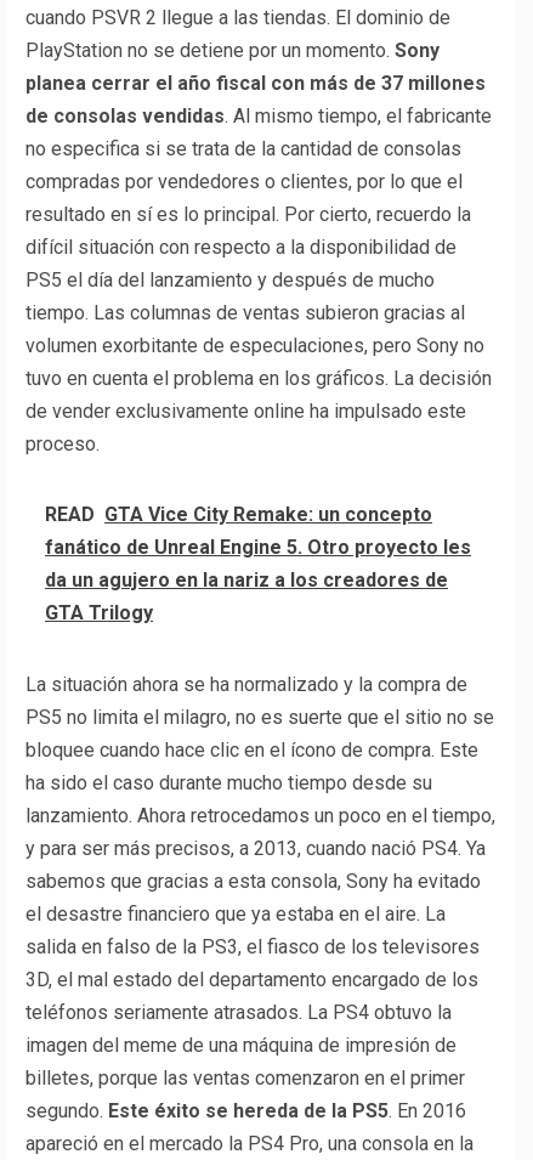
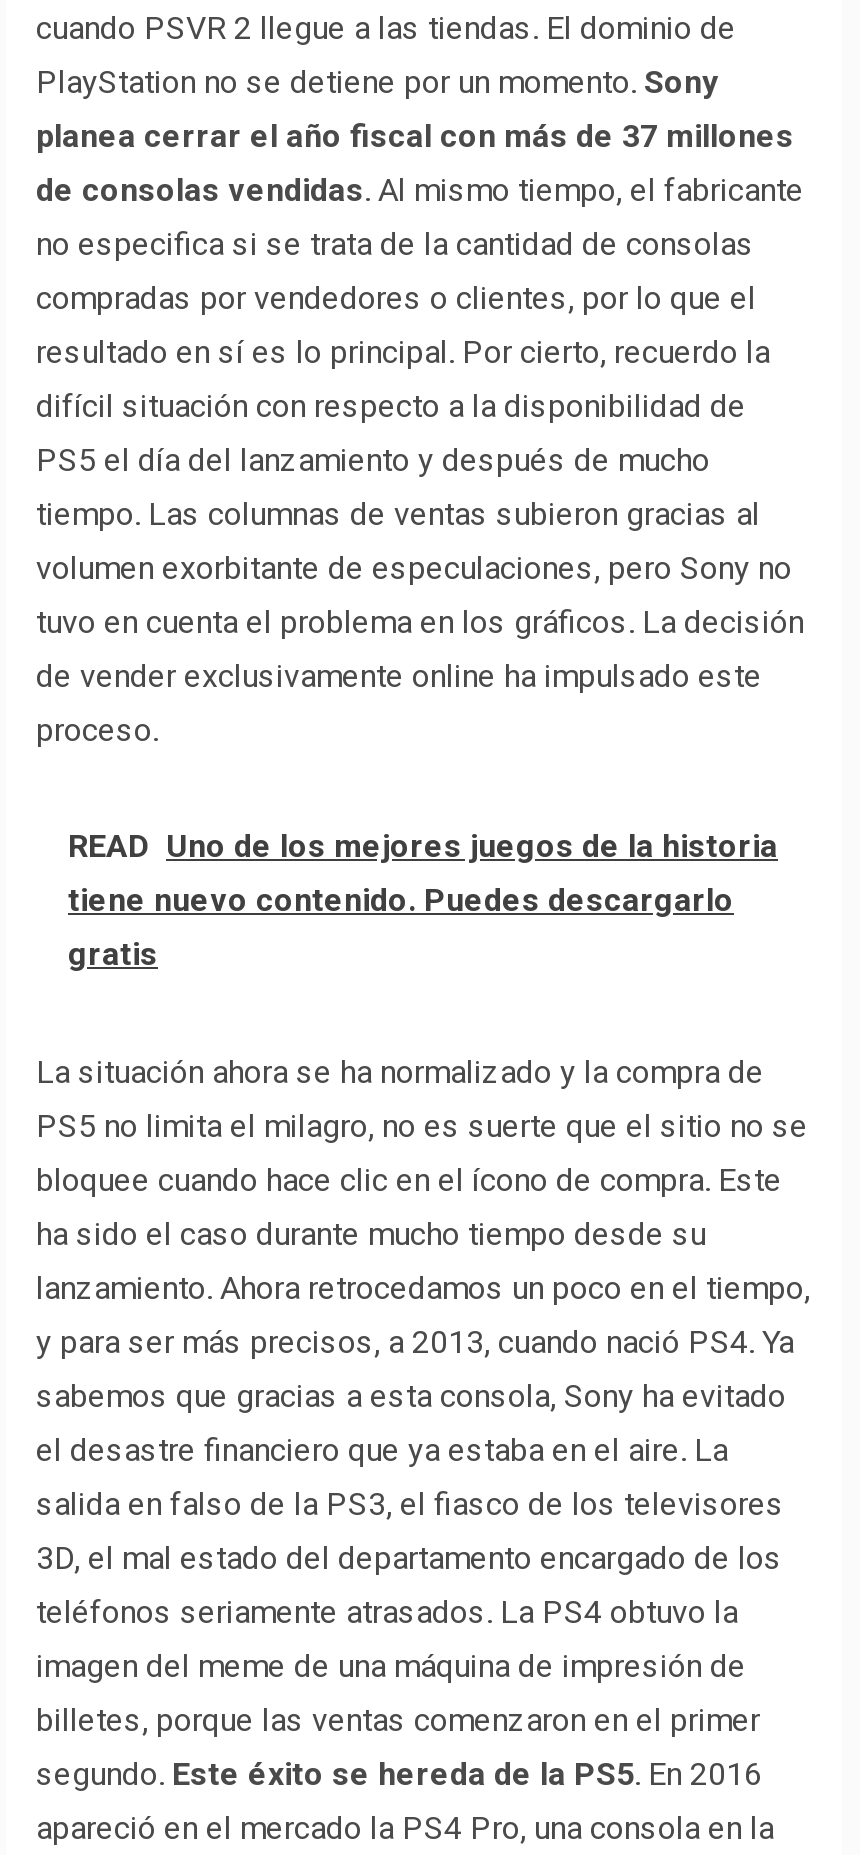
[45,503,471,624] READ GTA Vice City Remake: un concepto | fanático de Unreal Engine 5. Otro proyecto les | da un agujero en la nariz a los creadores de | GTA Trilogy -> [68,827,778,973] READ Uno de los mejores juegos de la historia | tiene nuevo contenido. Puedes descargarlo | gratis

